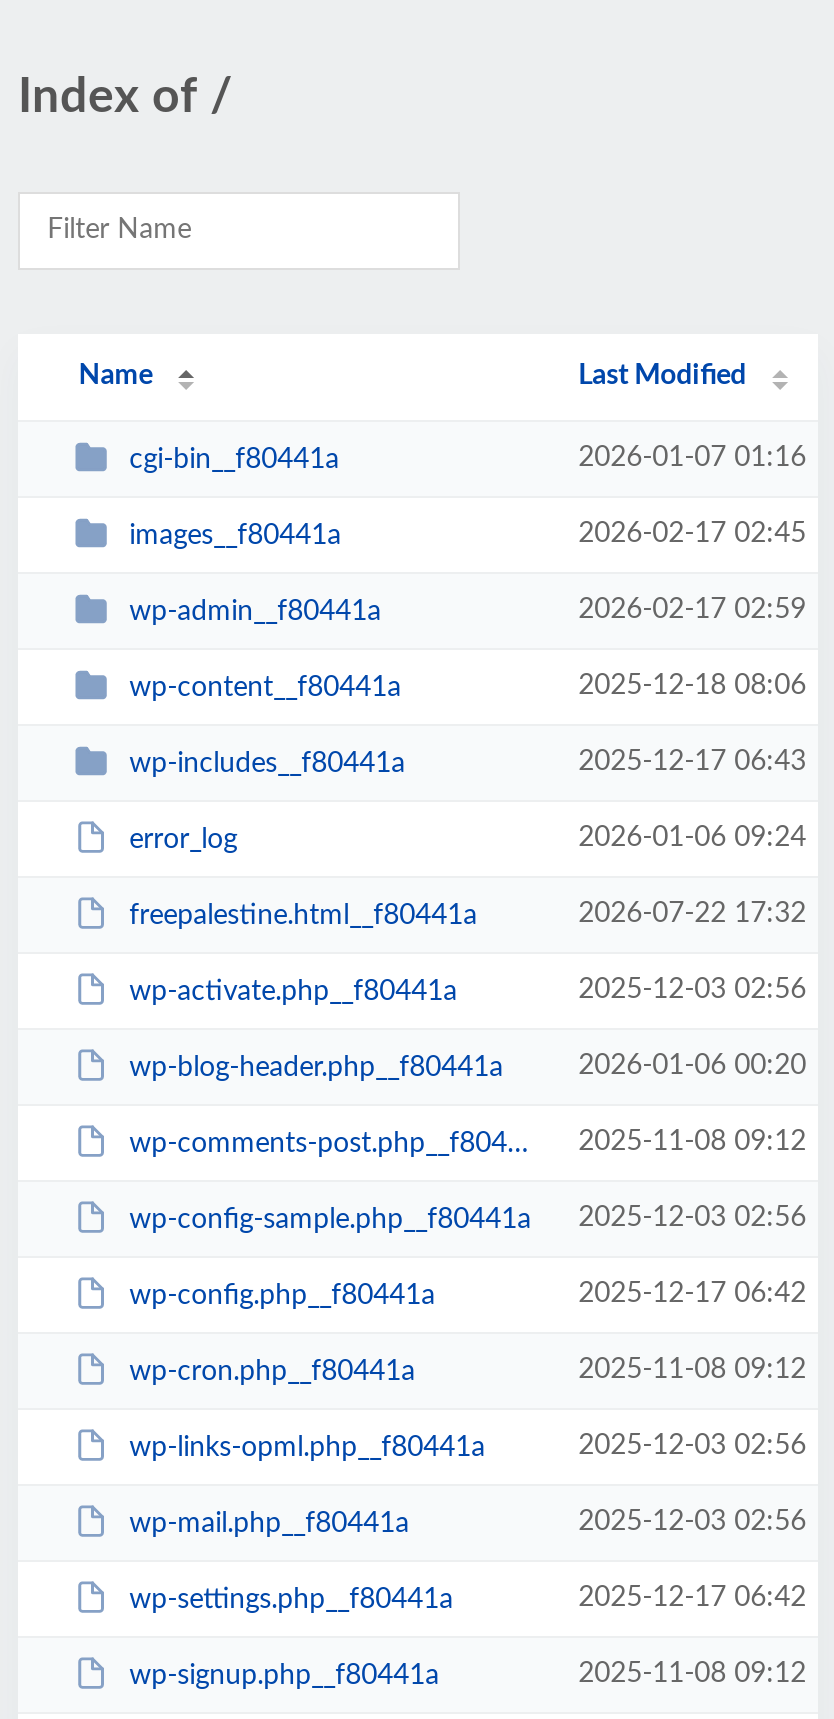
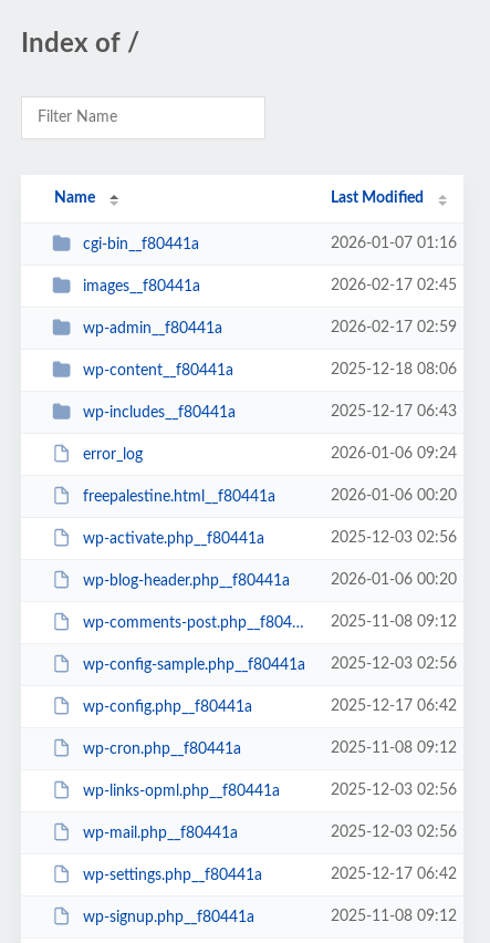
[578,900,806,928] 2026-07-22 17:32 -> [331,488,457,504] 2026-01-06 00:20

